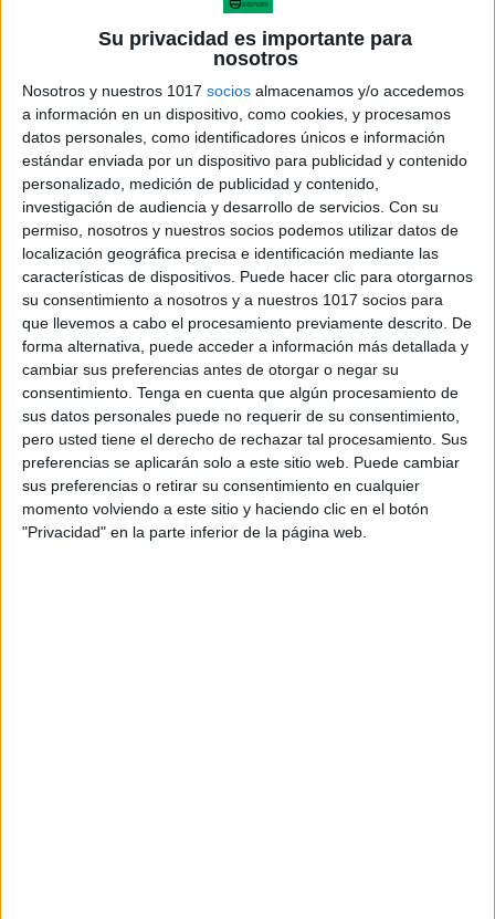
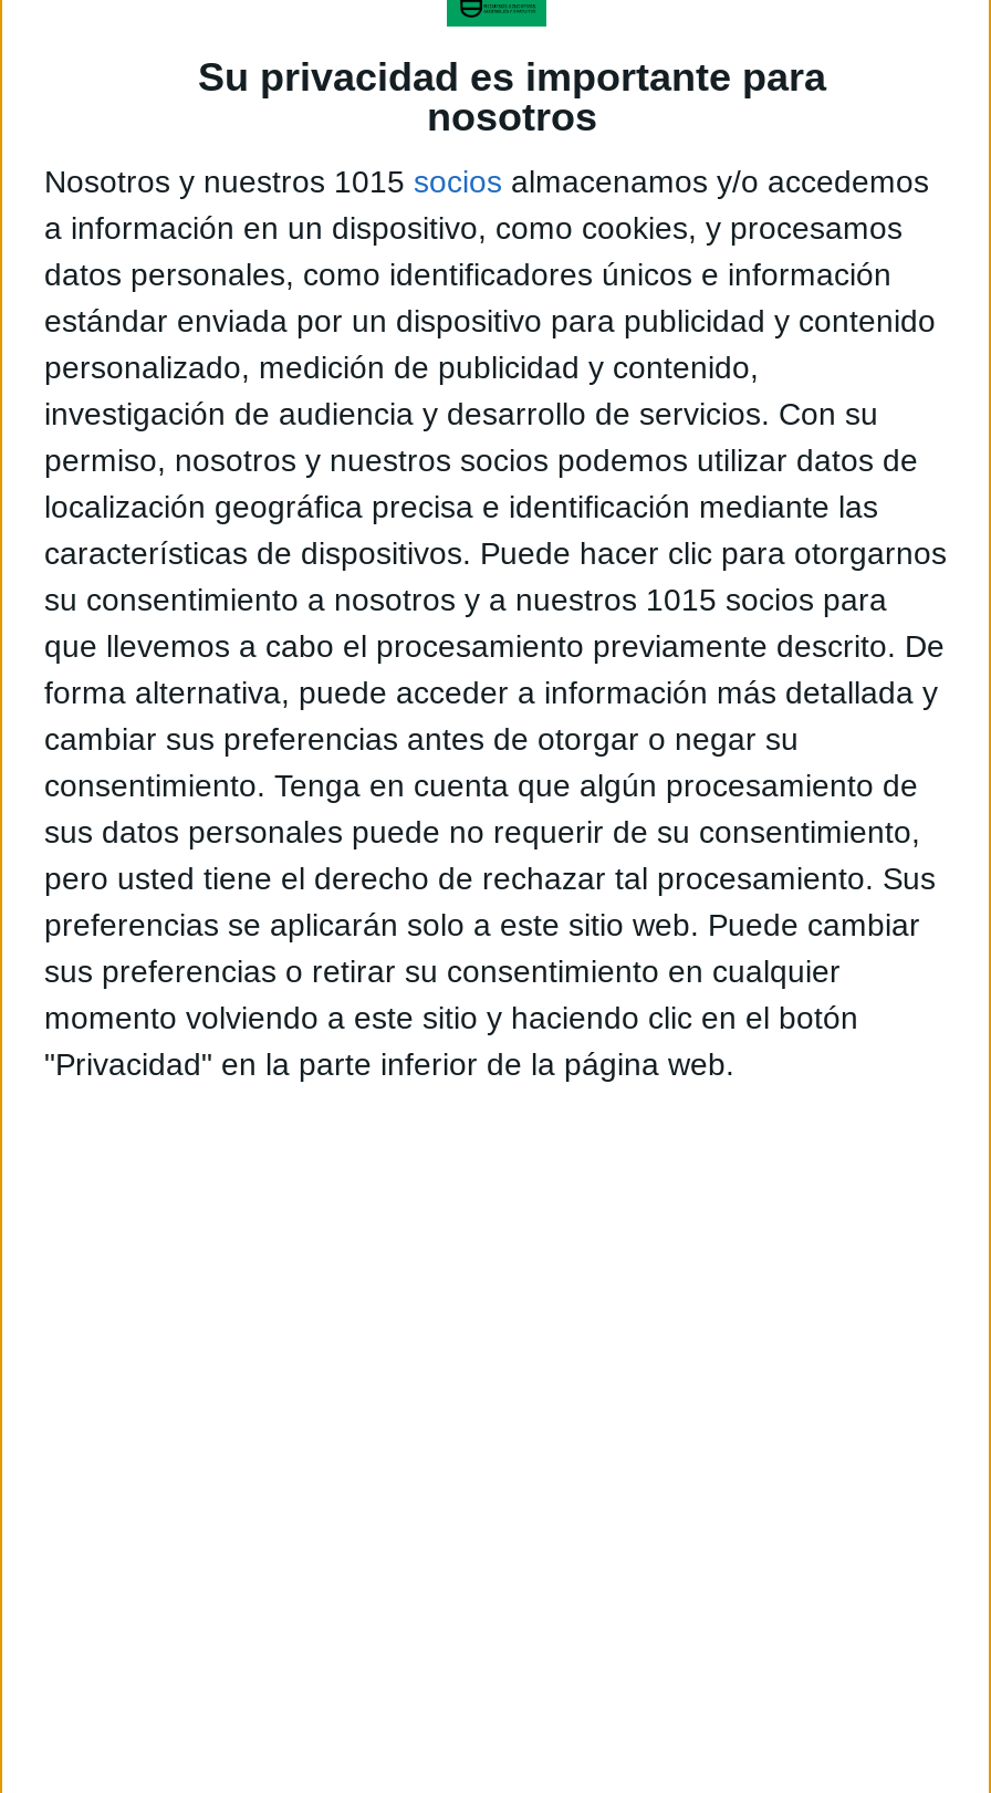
[22,82,464,100] Nosotros y nuestros 1017 socios almacenamos y/o accedemos -> [44,165,929,200] Nosotros y nuestros 1015 socios almacenamos y/o accedemos
[22,291,443,309] su consentimiento a nosotros y a nuestros 1017 socios para -> [44,583,887,618] su consentimiento a nosotros y a nuestros 1015 socios para

